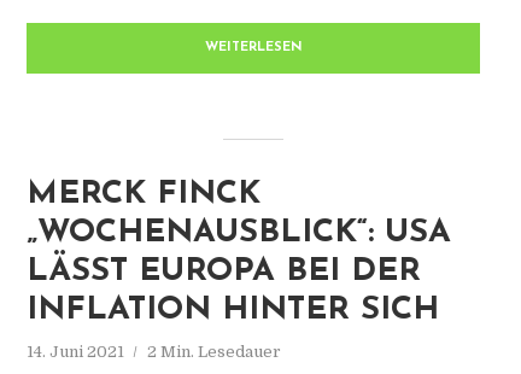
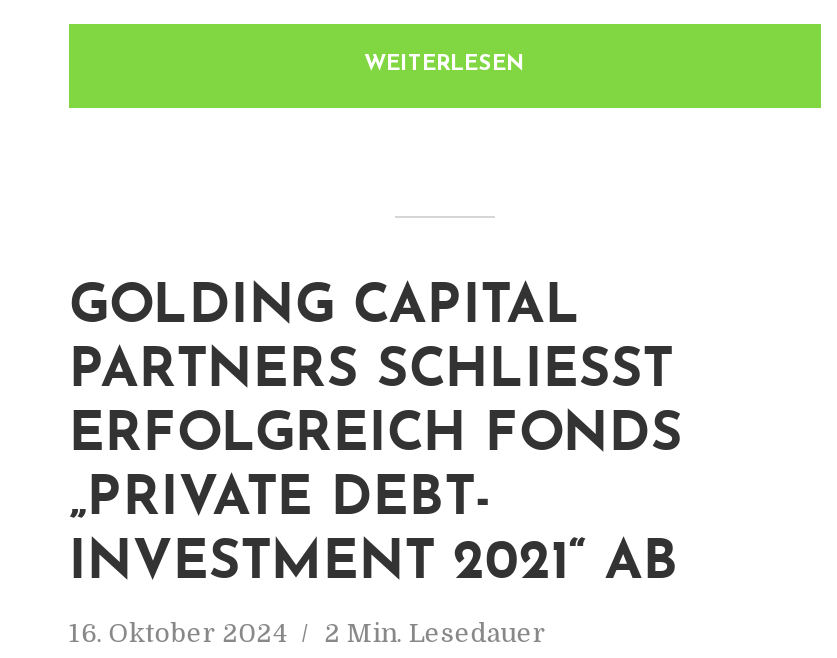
[26,179,451,327] MERCK FINCK | „WOCHENAUSBLICK“: USA | LÄSST EUROPA BEI DER | INFLATION HINTER SICH -> [69,282,683,592] GOLDING CAPITAL | PARTNERS SCHLIESST E | RFOLGREICH FONDS „ | PRIVATE DEBT-I | NVESTMENT 2021“ AB
[26,343,281,361] 14. Juni 2021 2 Min. Lesedauer -> [69,618,547,648] 16. Oktober 2024 2 Min. Lesedauer

